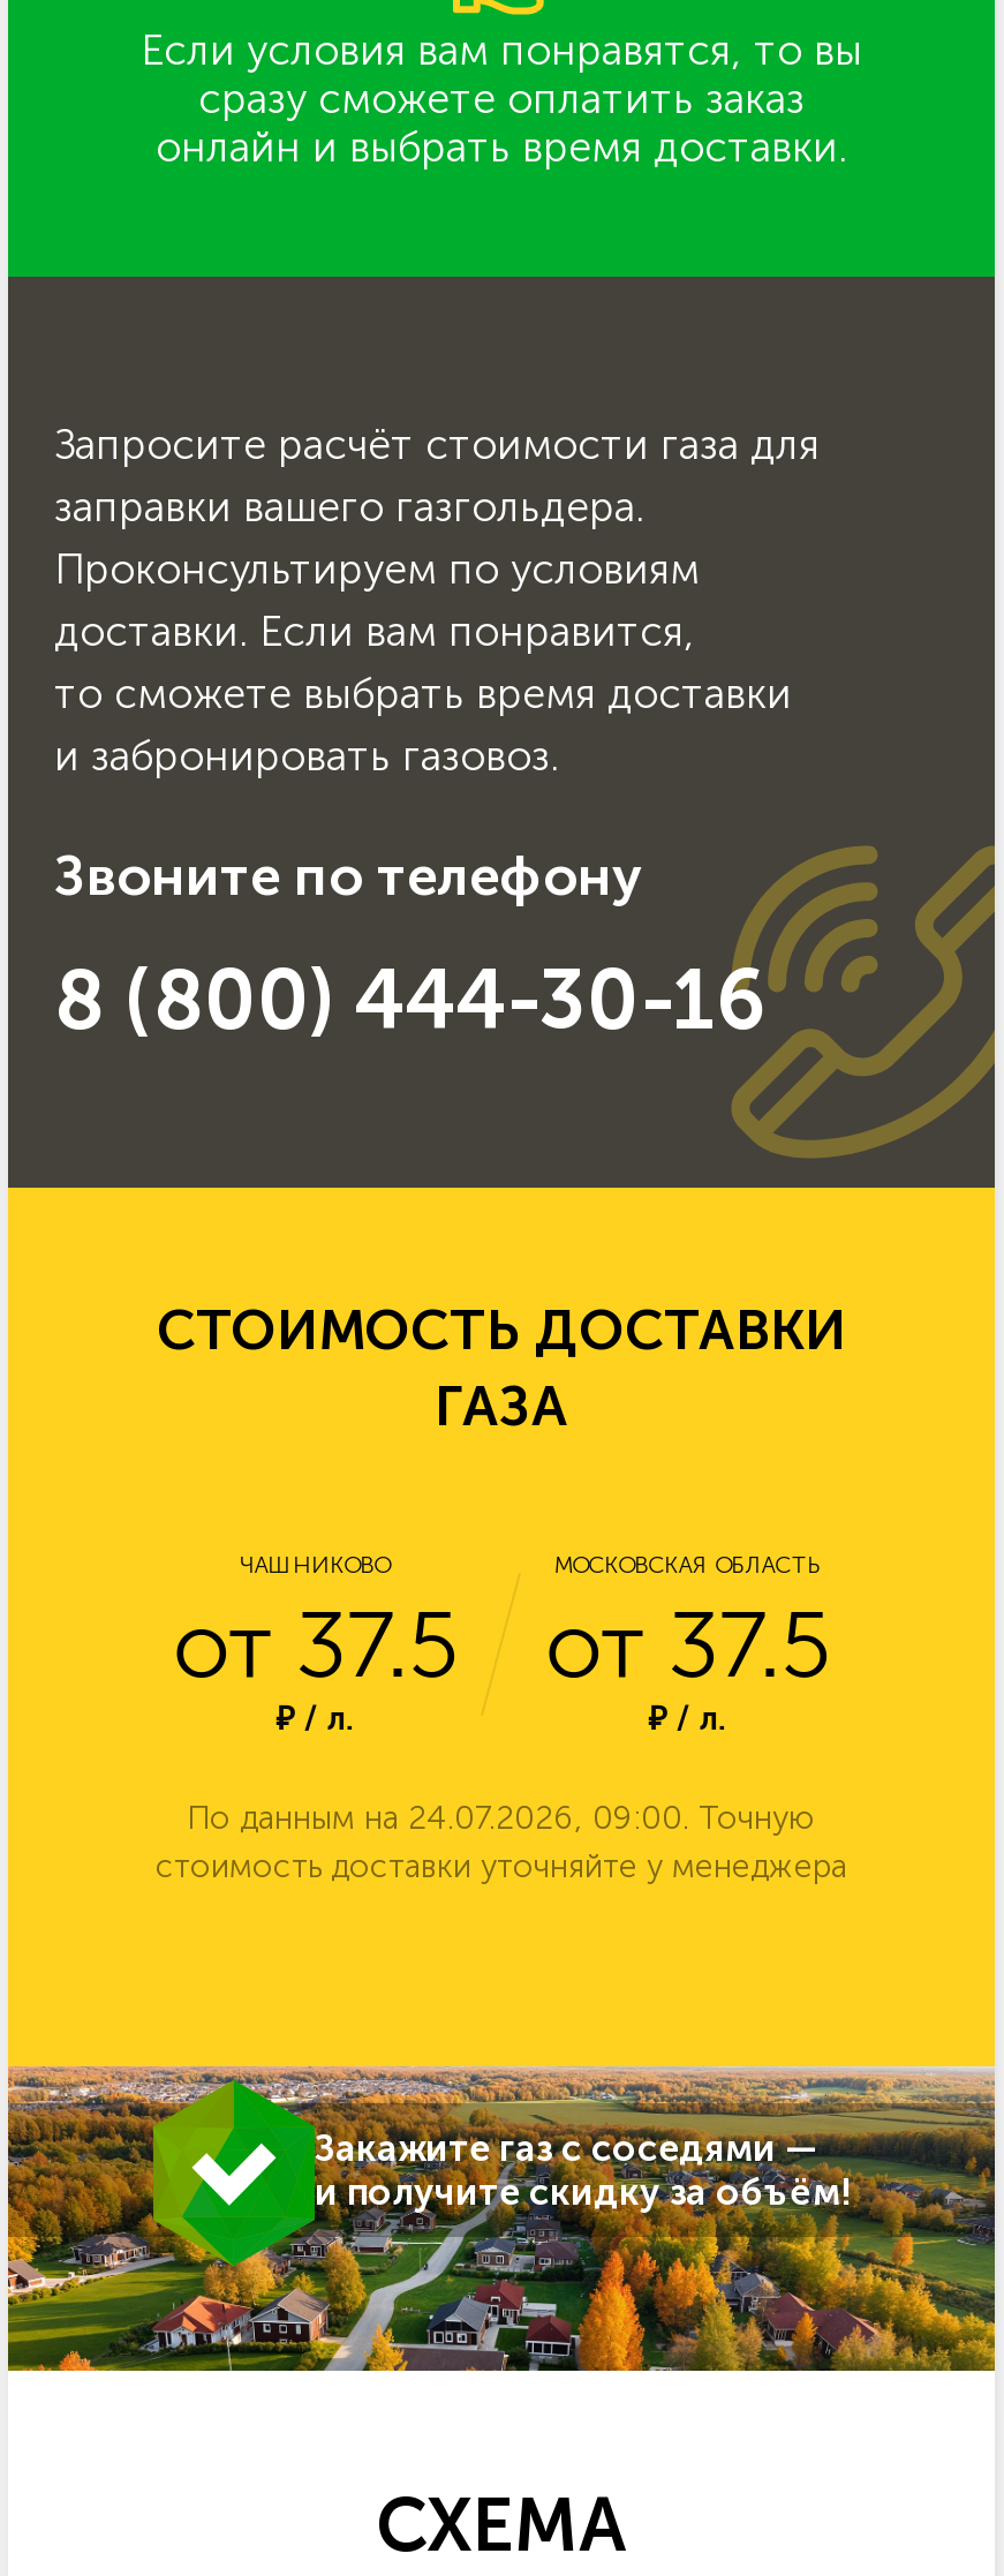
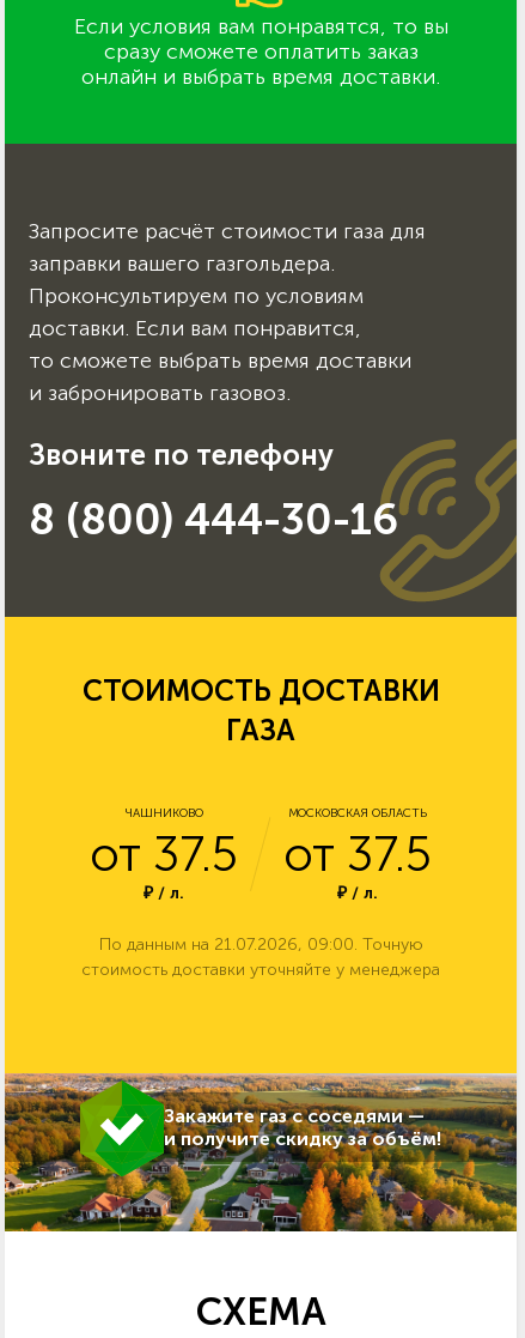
[187,1799,816,1838] По данным на 24.07.2026, 09:00. Точную -> [99,935,423,955] По данным на 21.07.2026, 09:00. Точную

